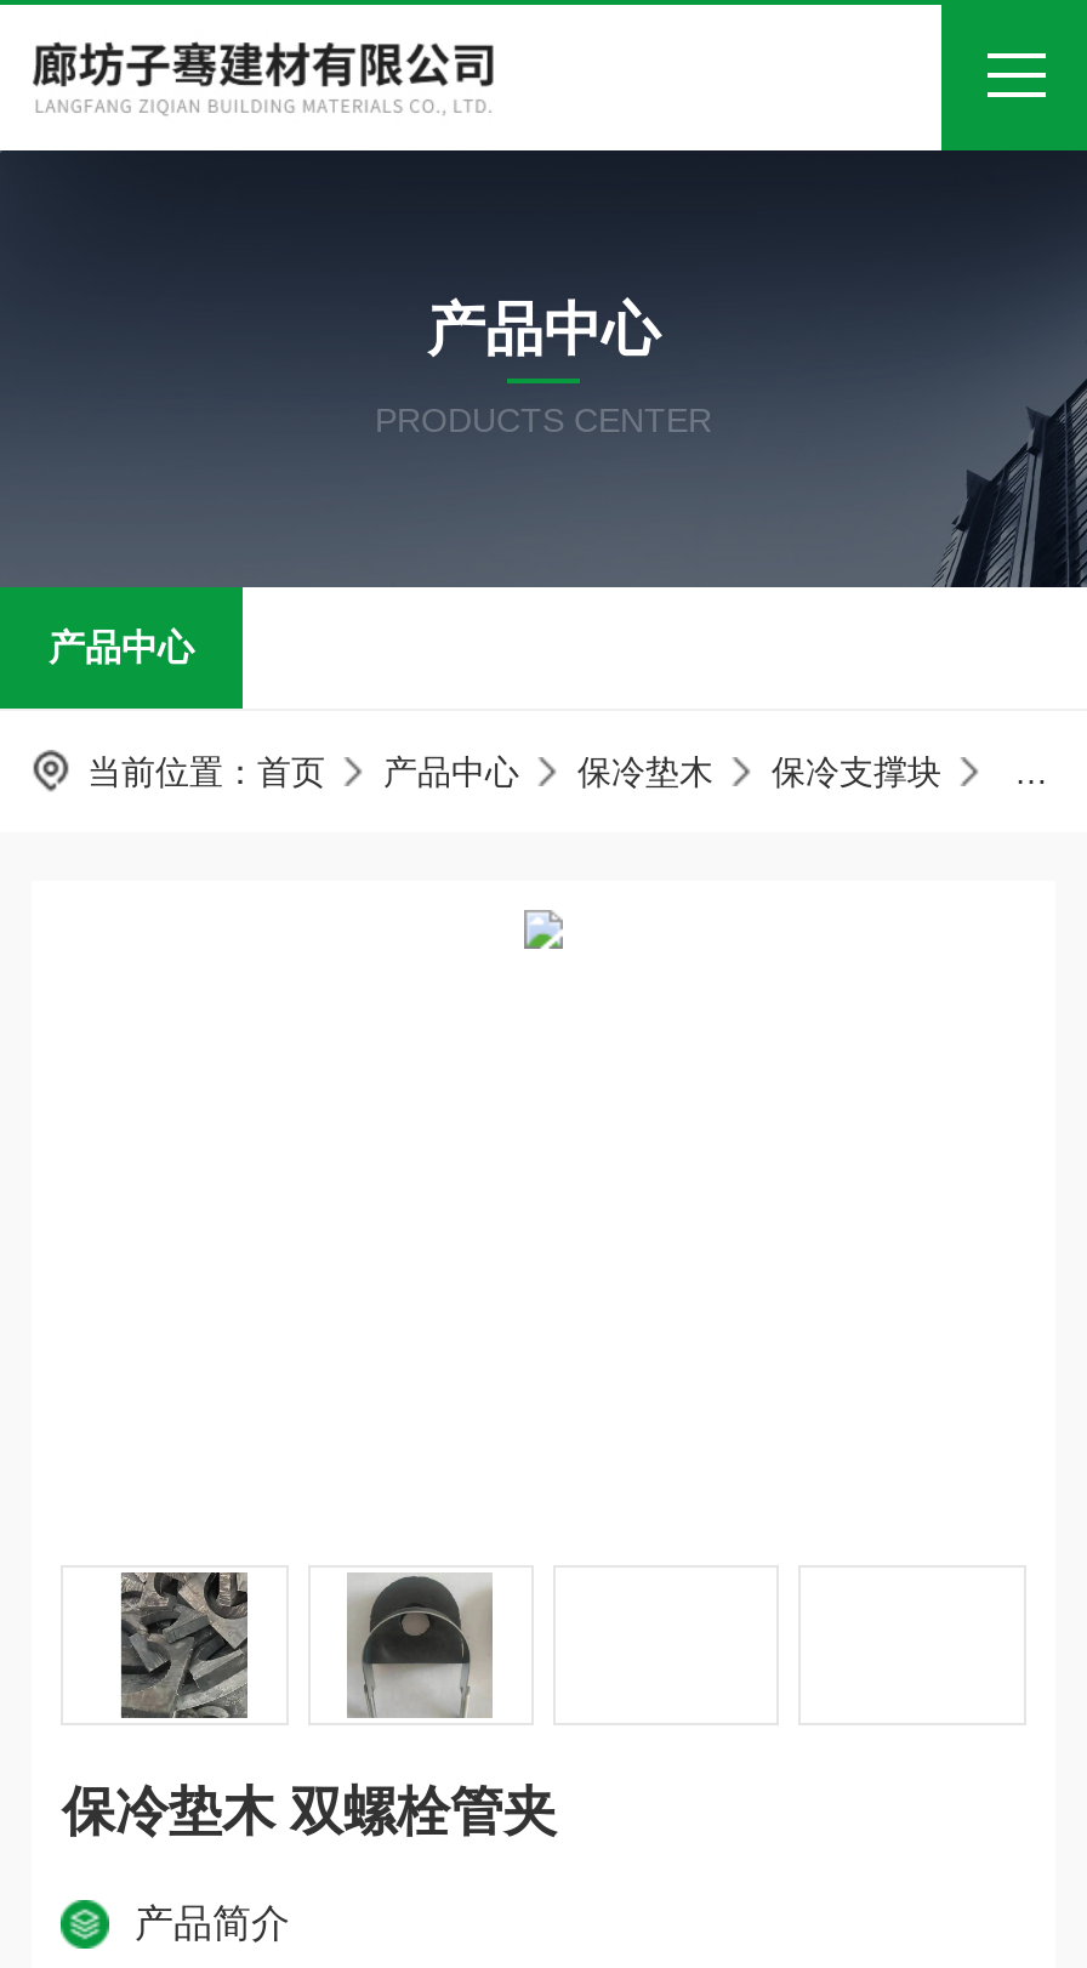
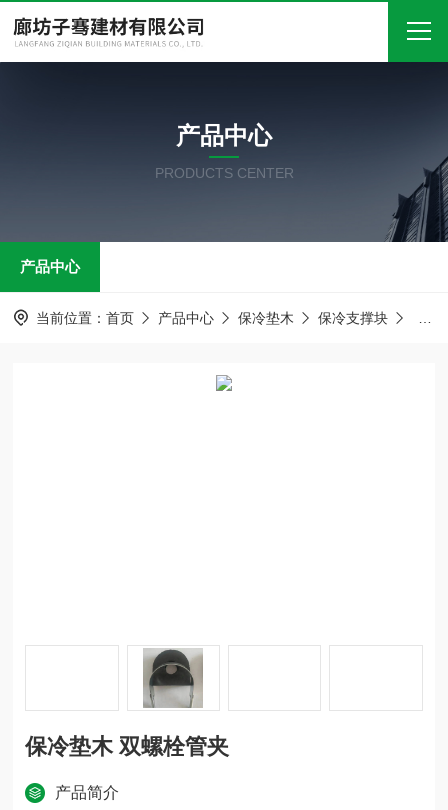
[119,1570,250,1720] [image] -> none

